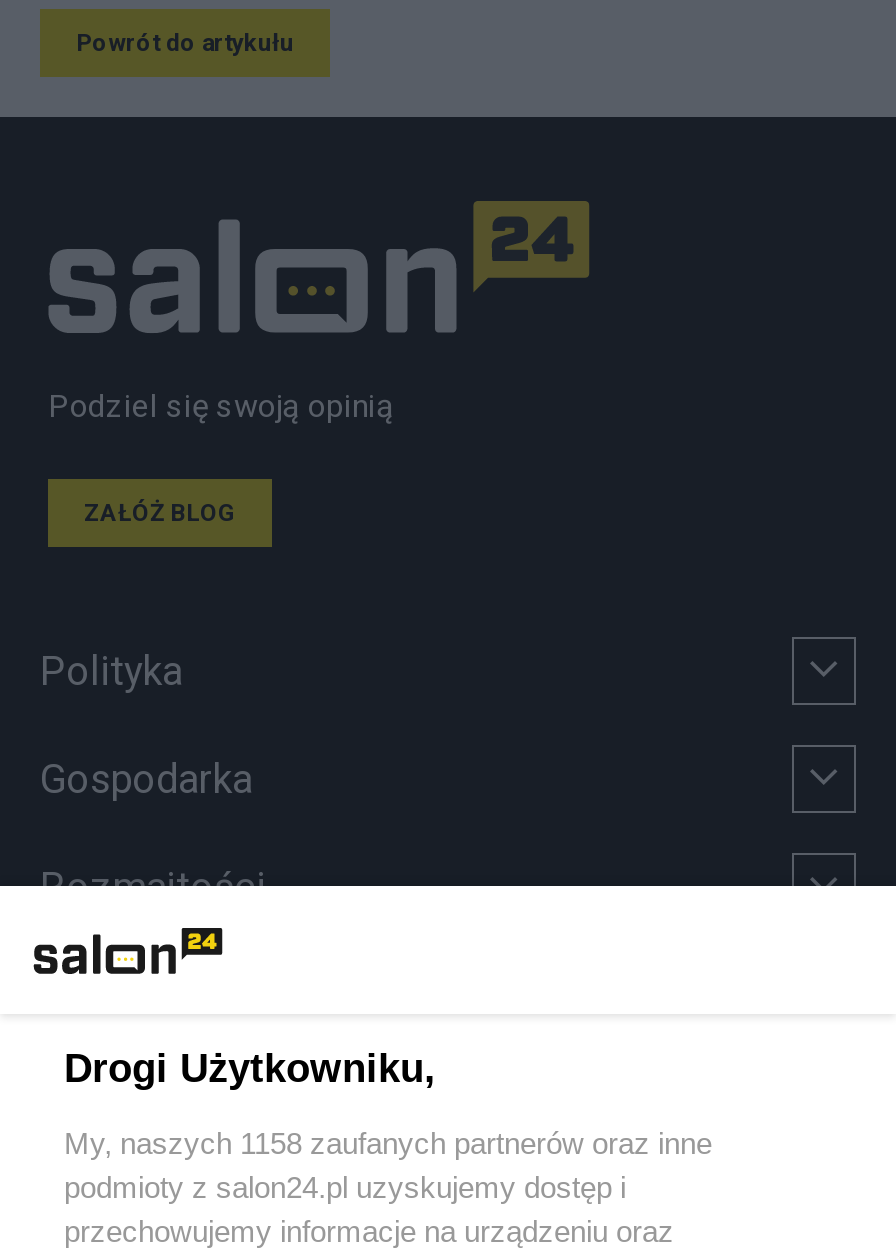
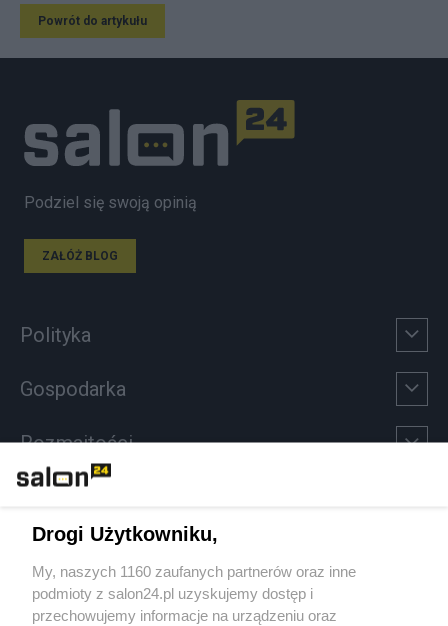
[64,1125,712,1159] My, naszych 1158 zaufanych partnerów oraz inne -> [32,562,356,579] My, naszych 1160 zaufanych partnerów oraz inne

